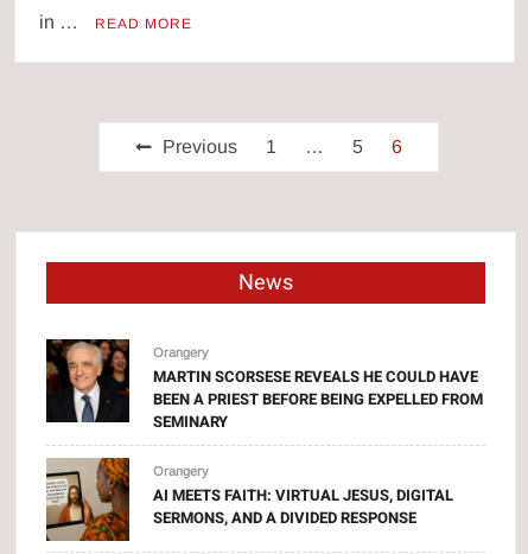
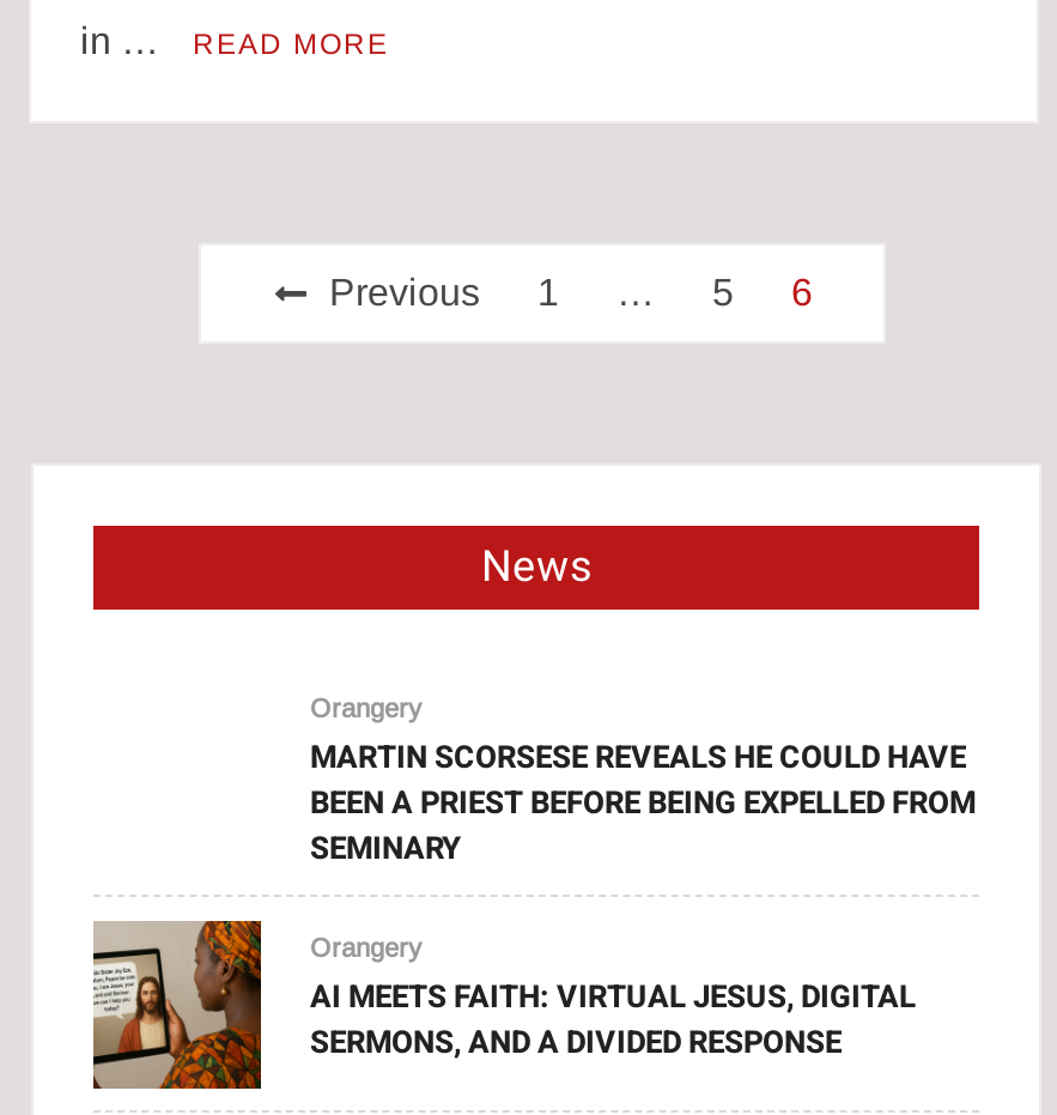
[45,338,131,424] [image] -> none

